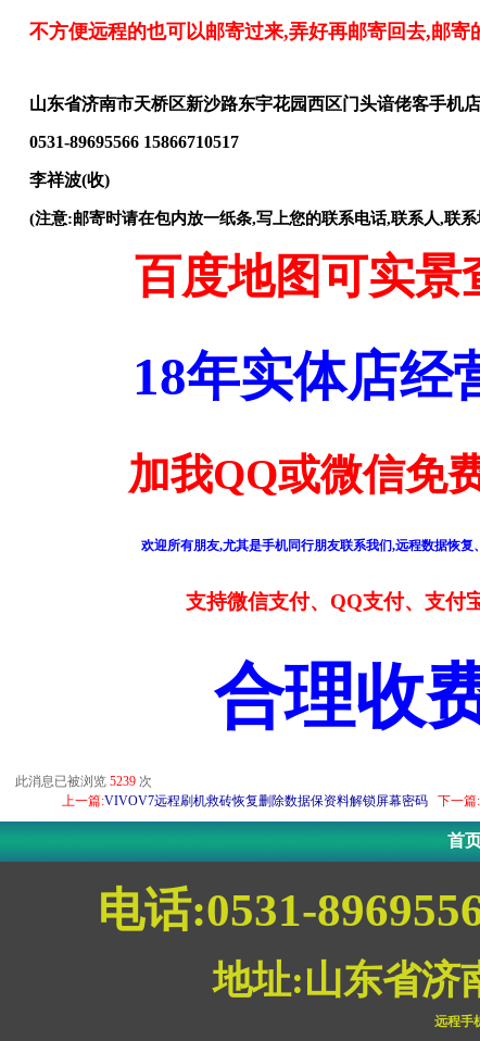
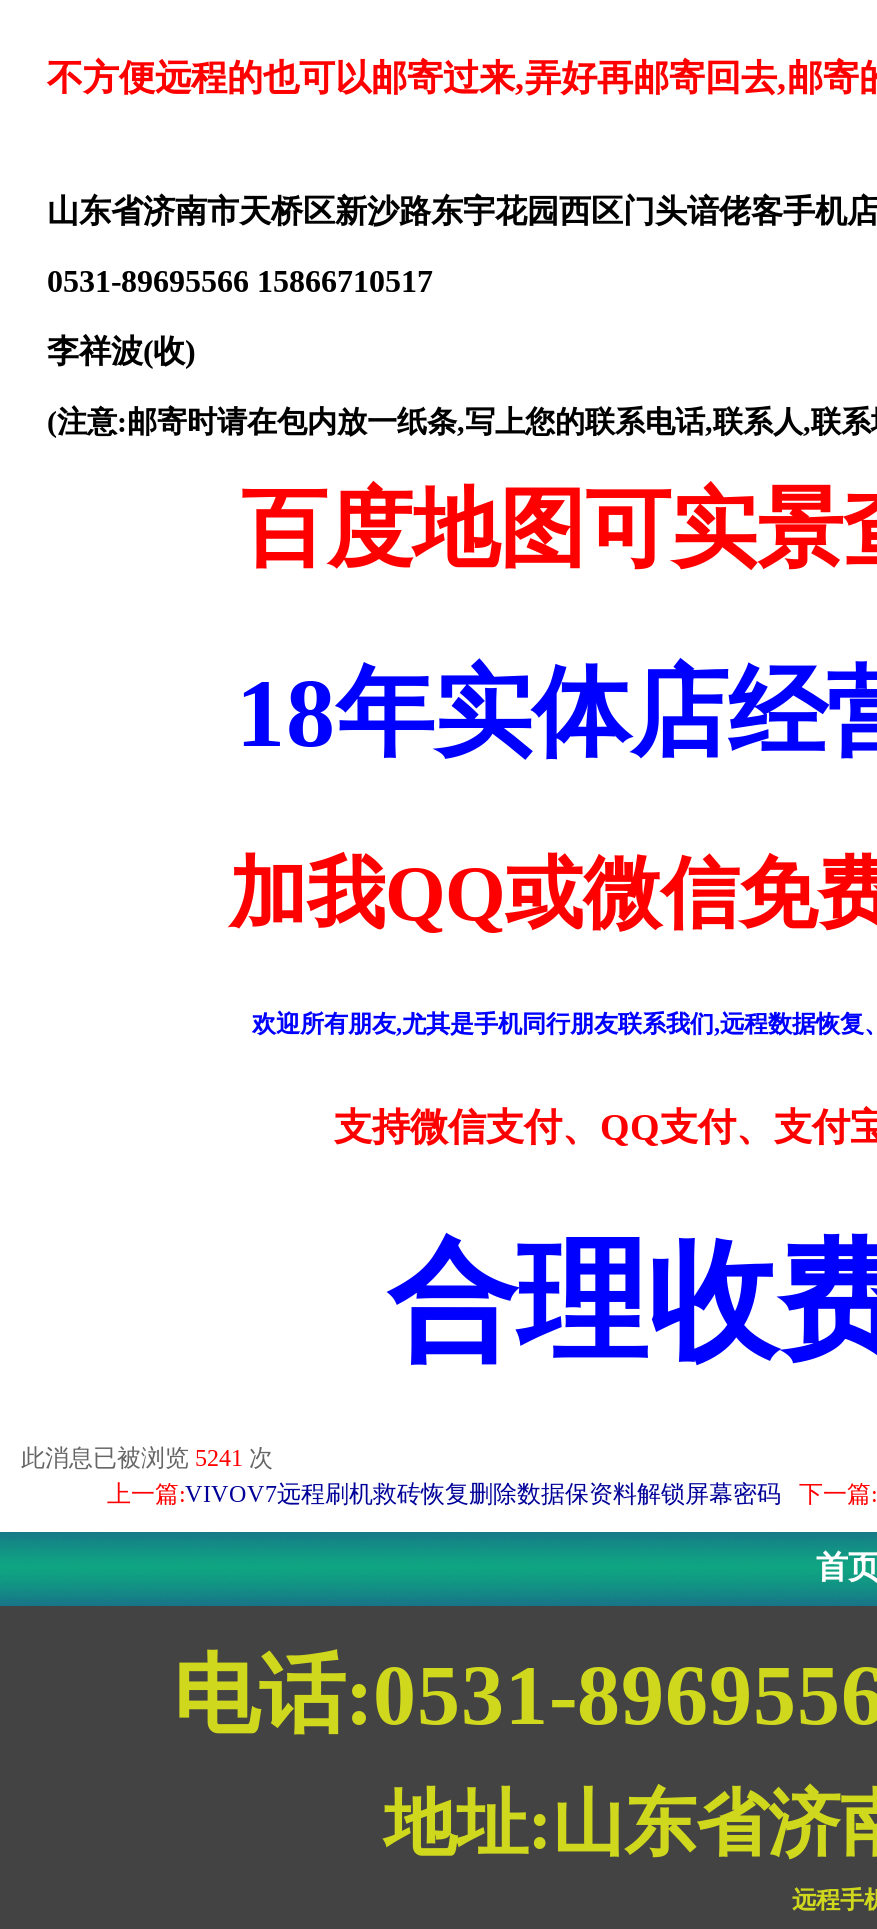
[15,774,155,789] 此消息已被浏览5239次 -> [21,1444,279,1472] 此消息已被浏览5241次

